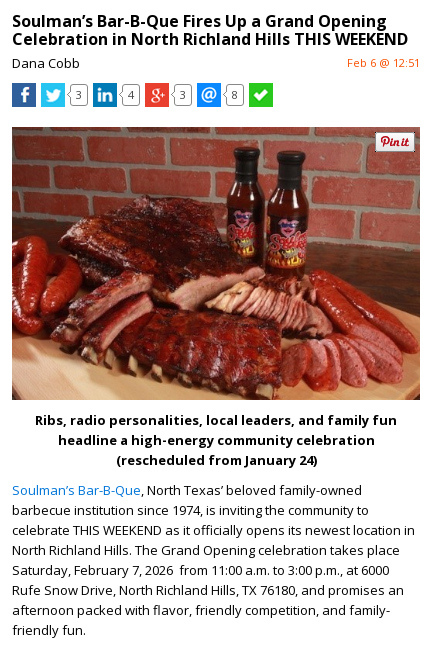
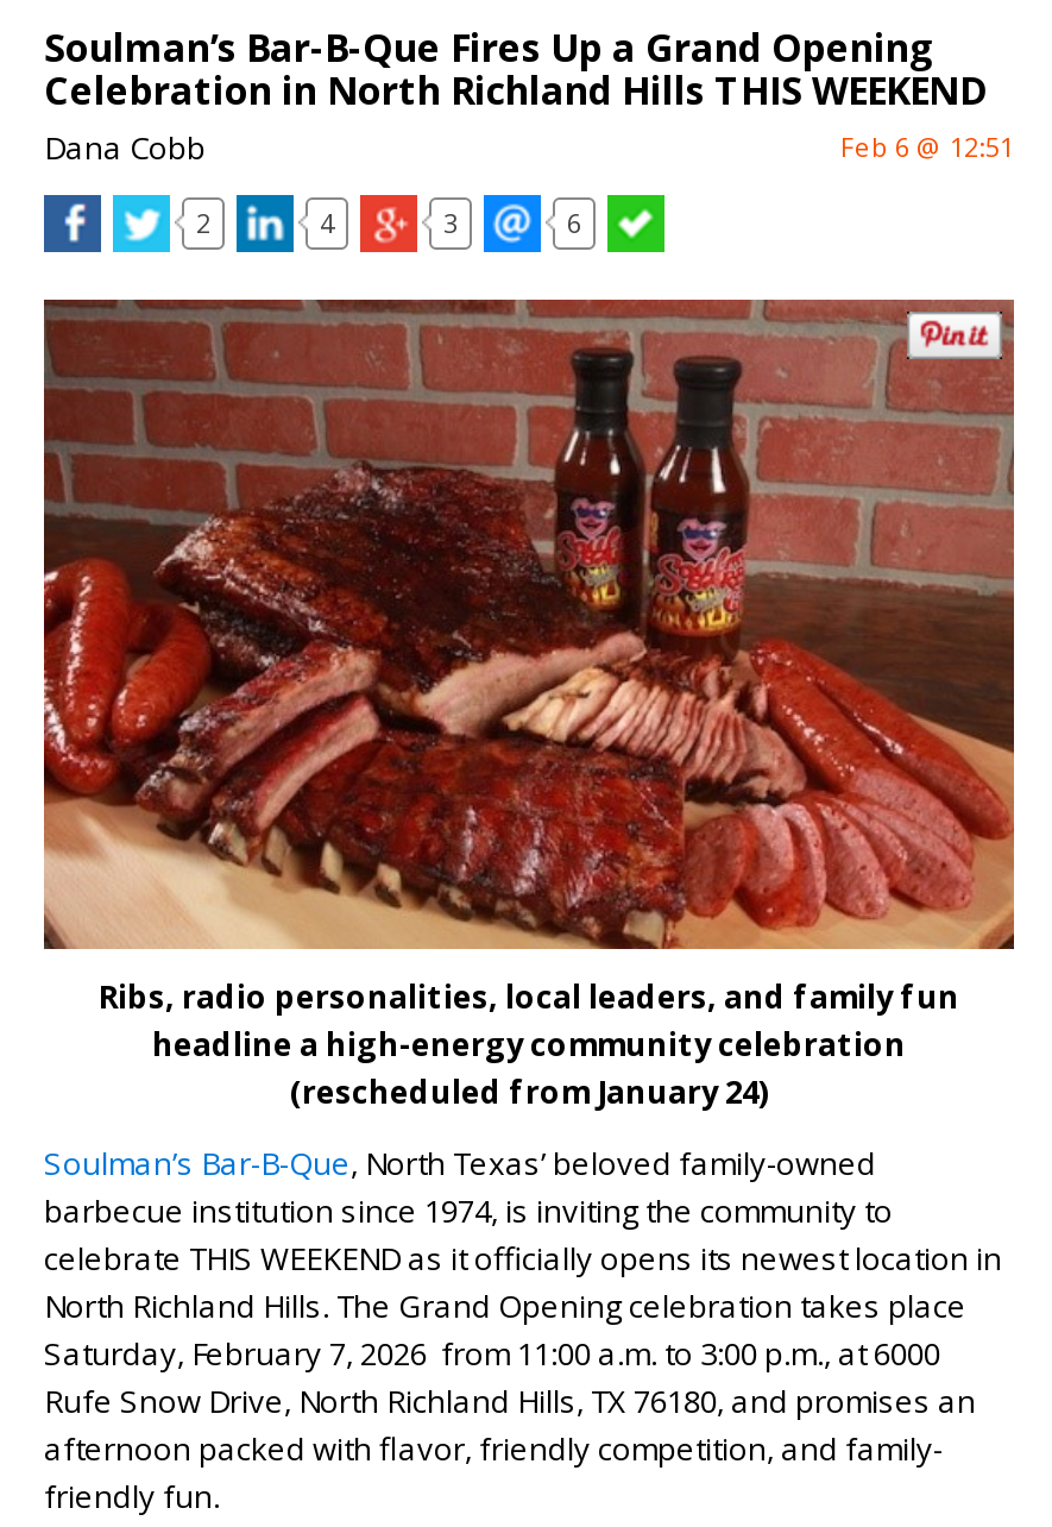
[76,86,82,101] 3 -> [196,203,210,239] 2
[232,86,238,101] 8 -> [567,203,581,239] 6

